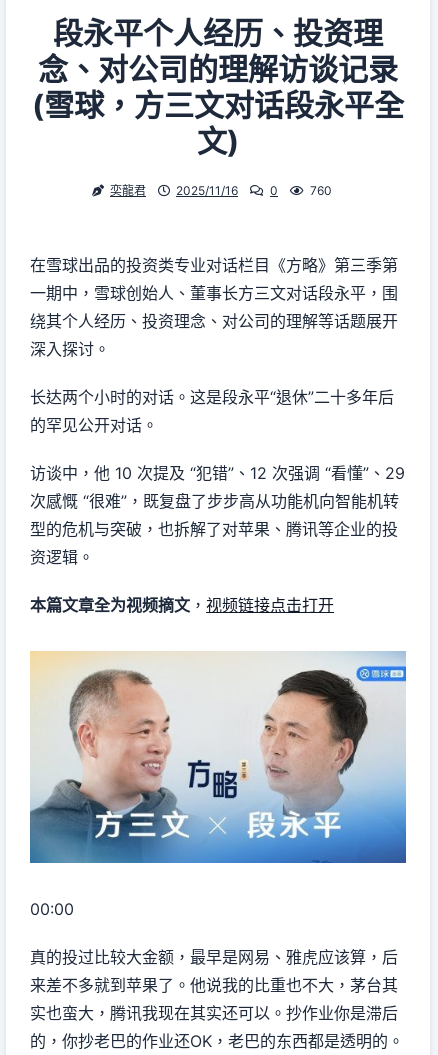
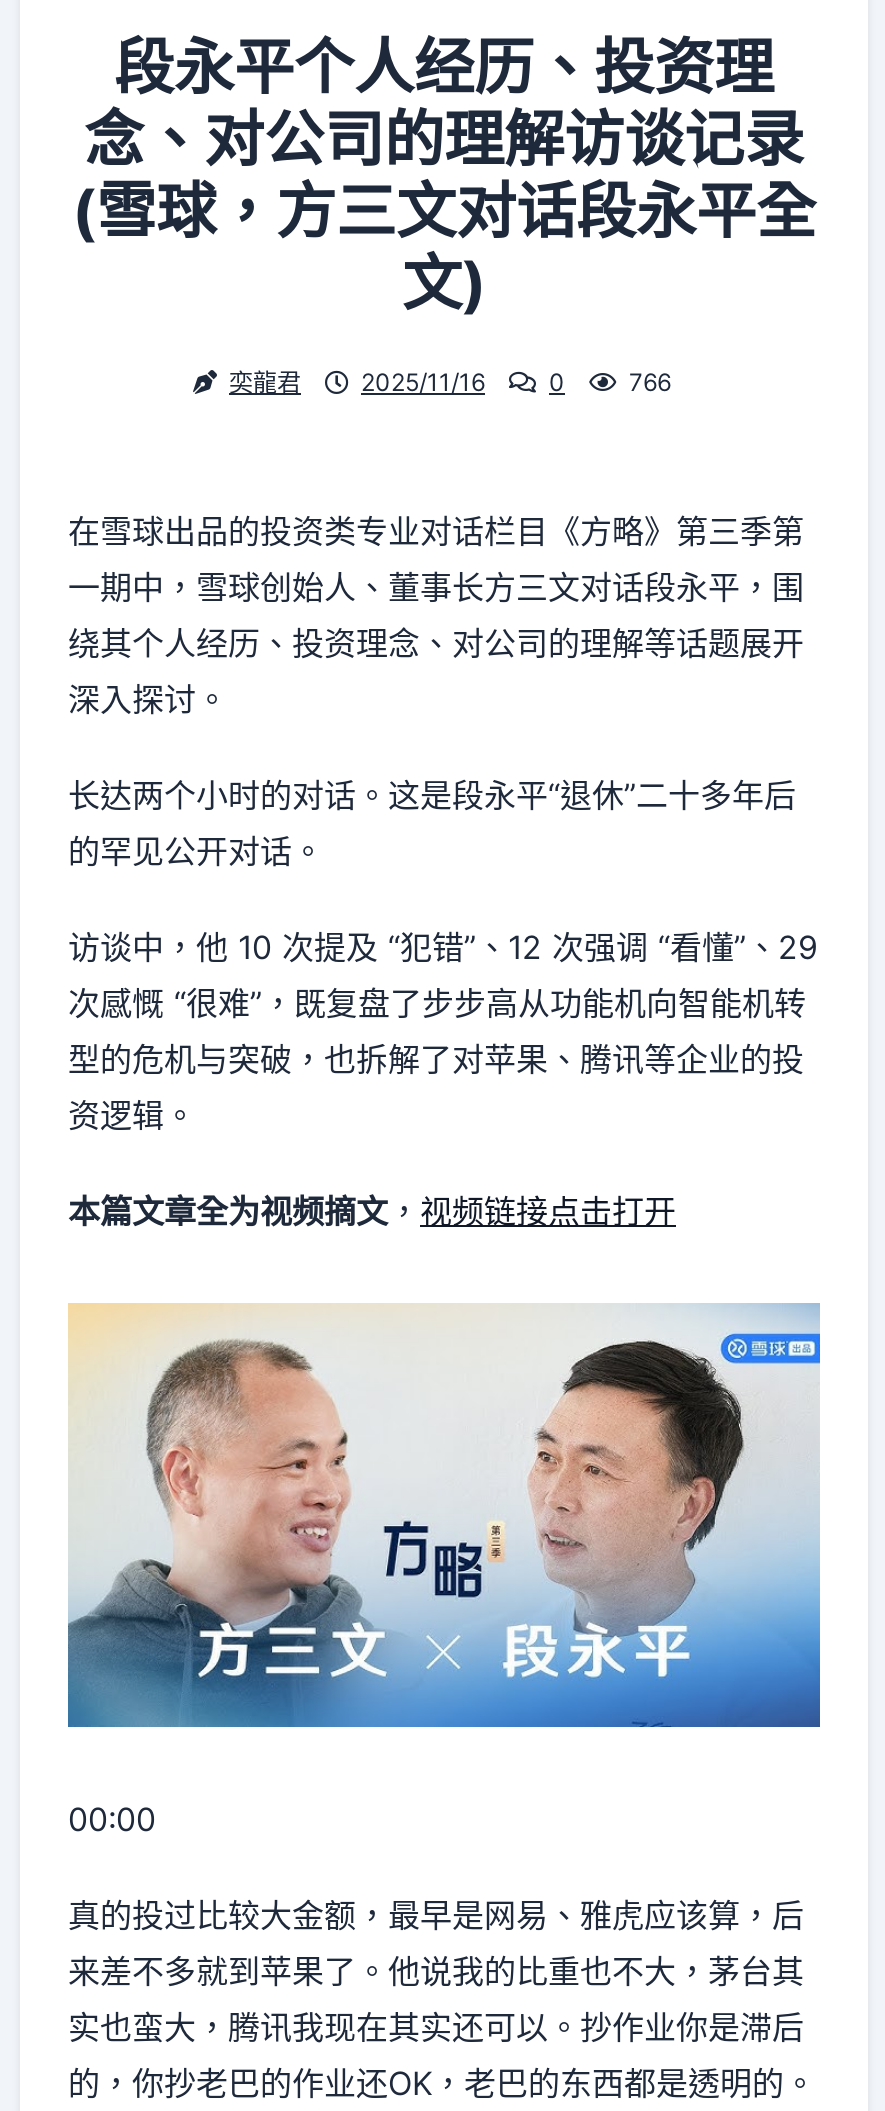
[310,183,332,198] 760 -> [629,367,671,397] 766

